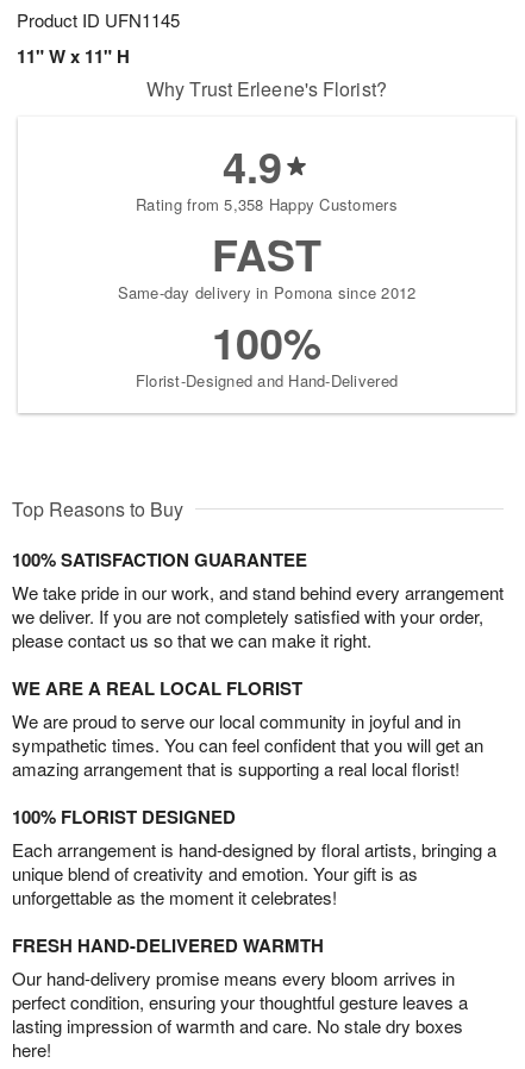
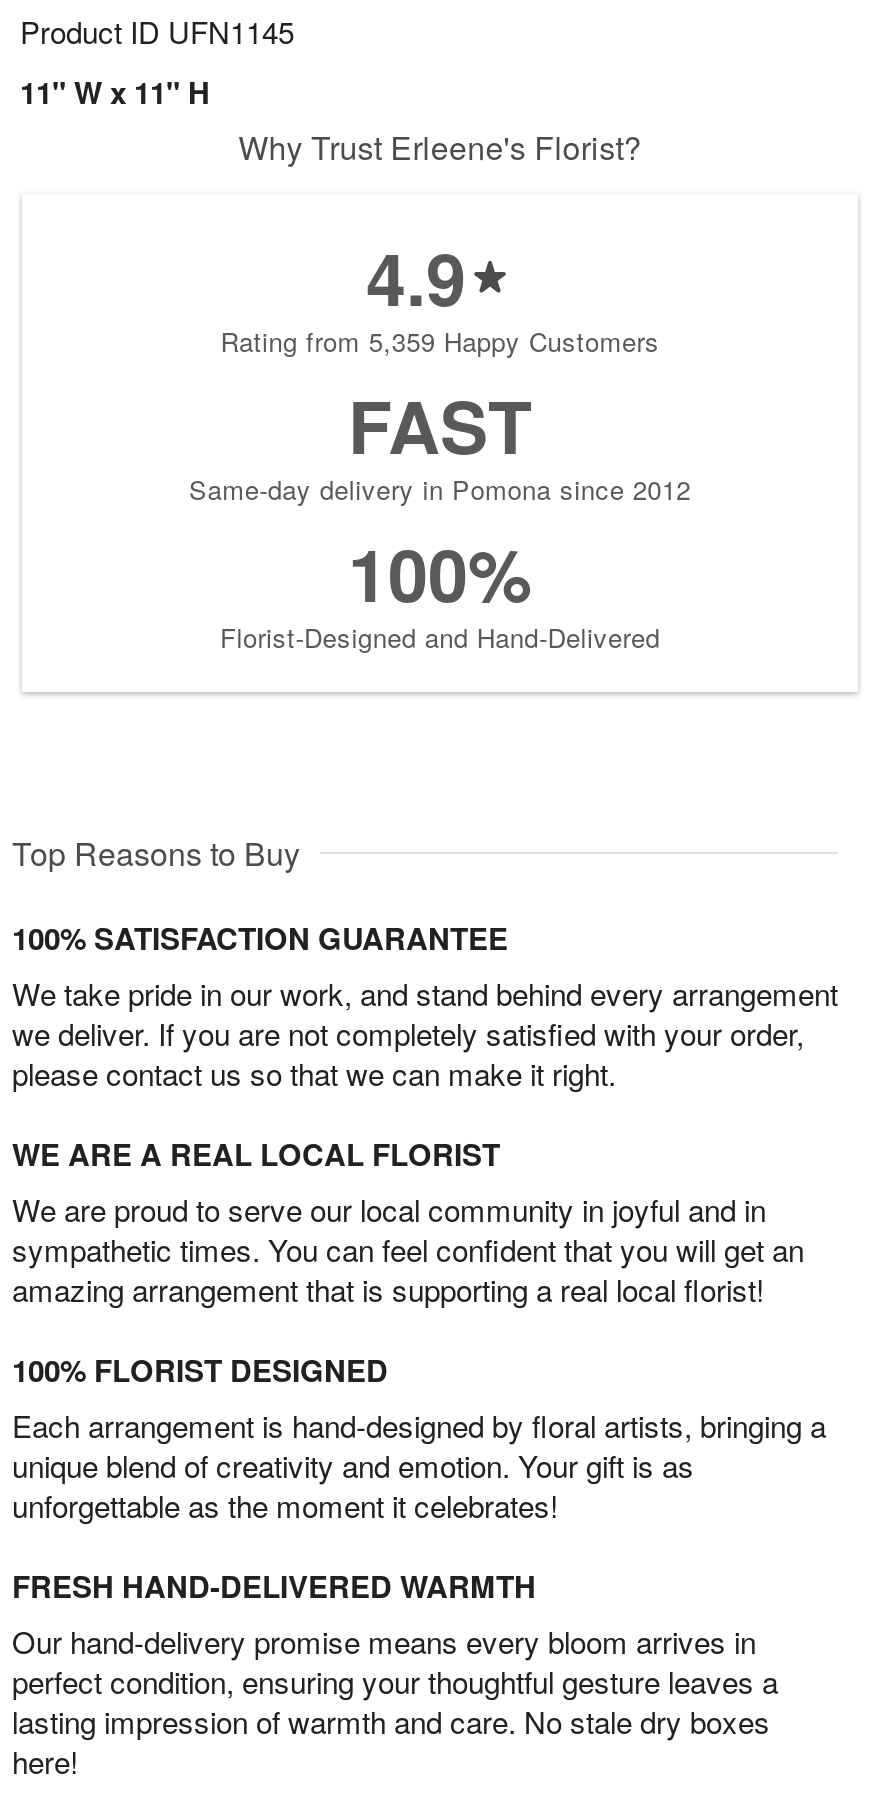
[136,193,397,216] Rating from 5,358 Happy Customers -> [220,323,660,361] Rating from 5,359 Happy Customers

